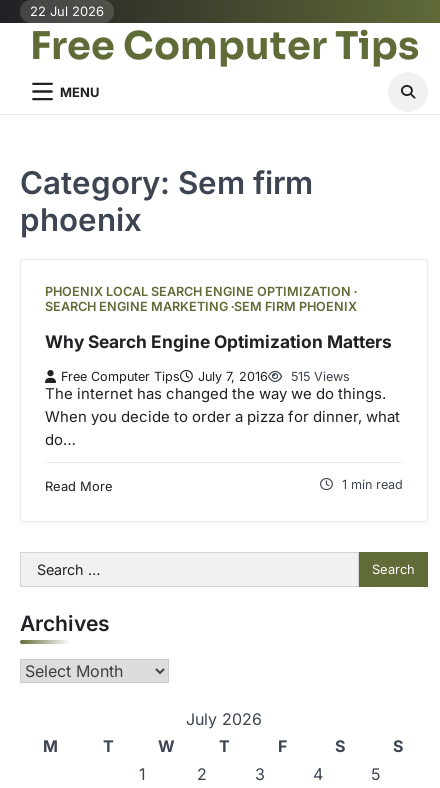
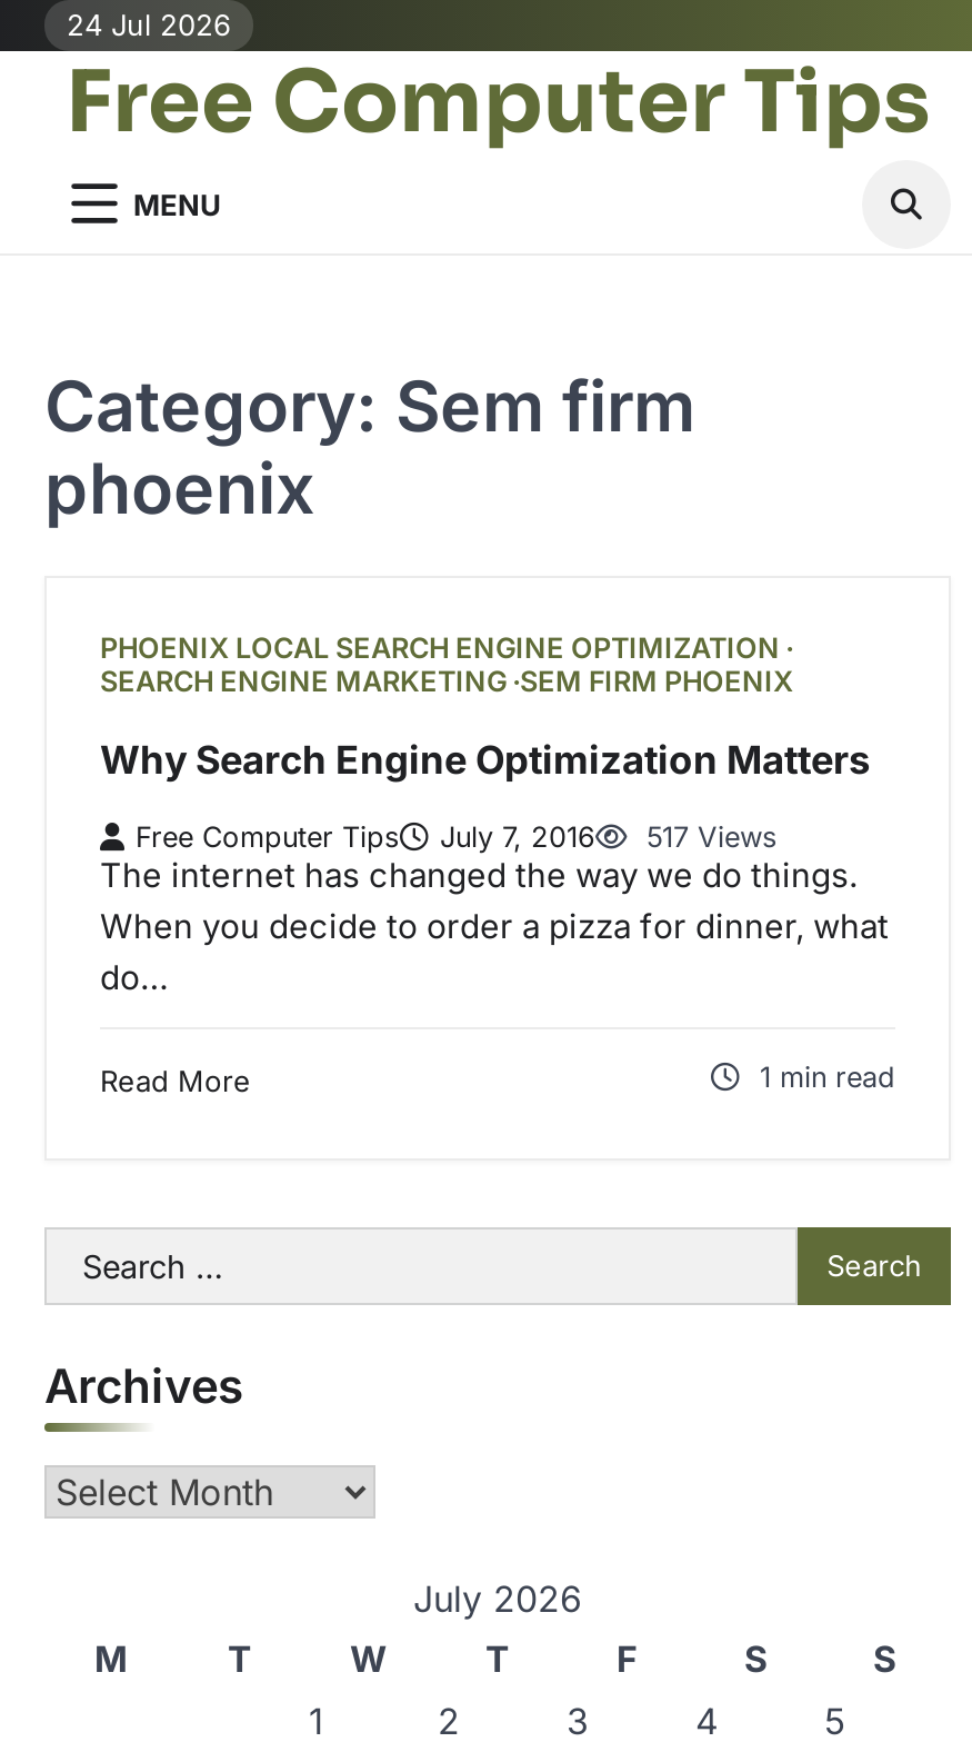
[30,3,104,19] 22 Jul 2026 -> [67,7,231,42] 24 Jul 2026
[61,369,350,384] Free Computer Tips July 7, 2016 515 Views -> [136,820,778,853] Free Computer Tips July 7, 2016 517 Views

